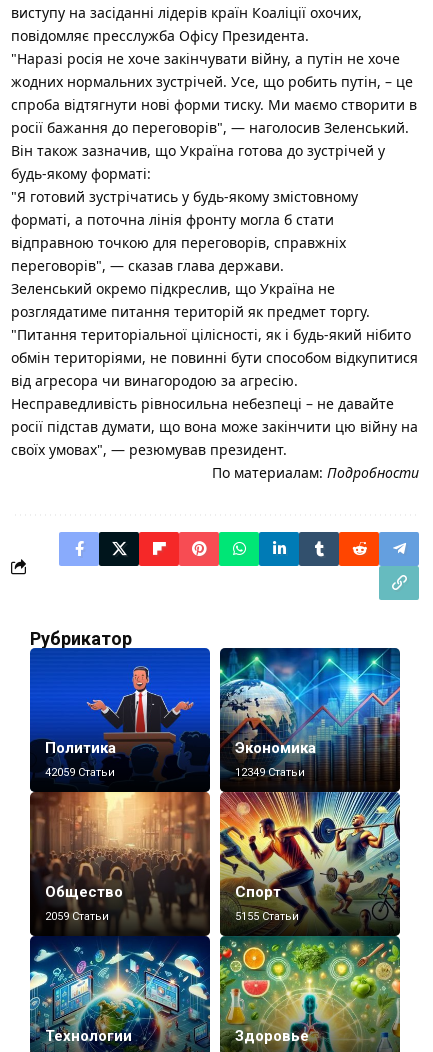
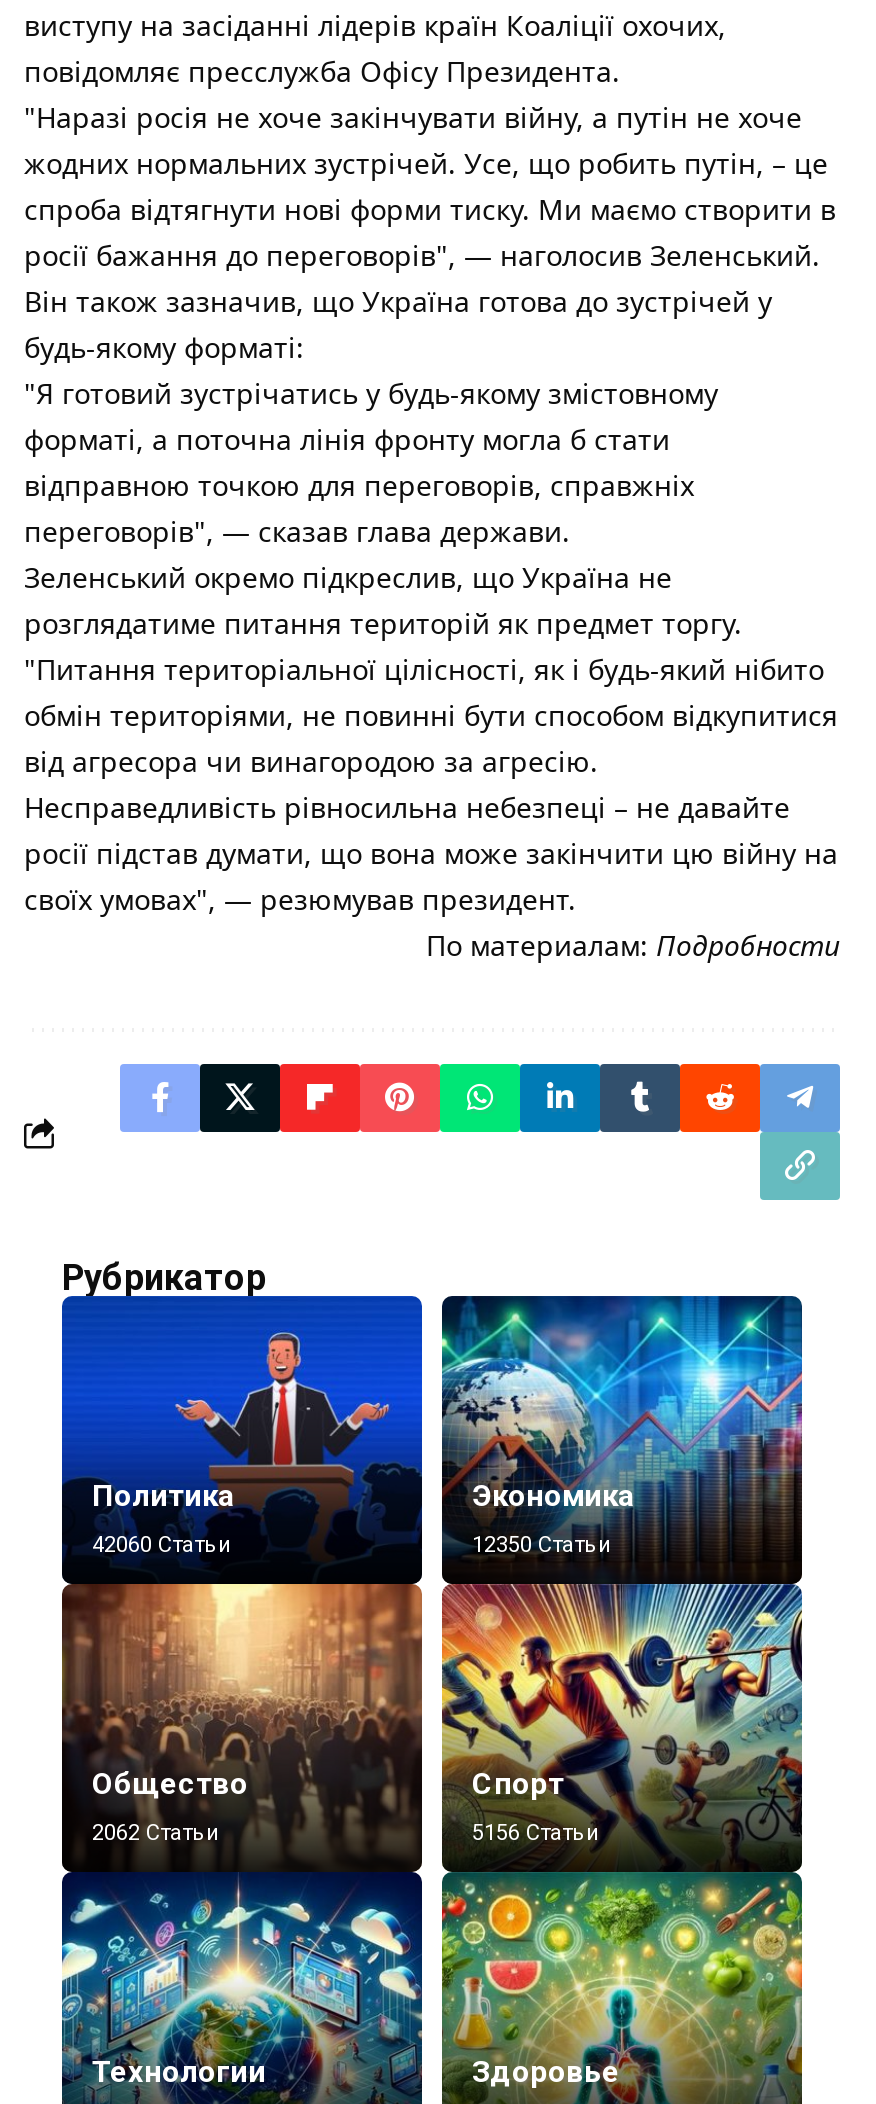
[45,766,115,779] 42059 Статьи -> [92,1533,232,1559] 42060 Статьи
[235,766,305,779] 12349 Статьи -> [472,1533,612,1559] 12350 Статьи
[45,910,109,923] 2059 Статьи -> [92,1821,220,1847] 2062 Статьи
[235,910,299,923] 5155 Статьи -> [472,1821,600,1847] 5156 Статьи

